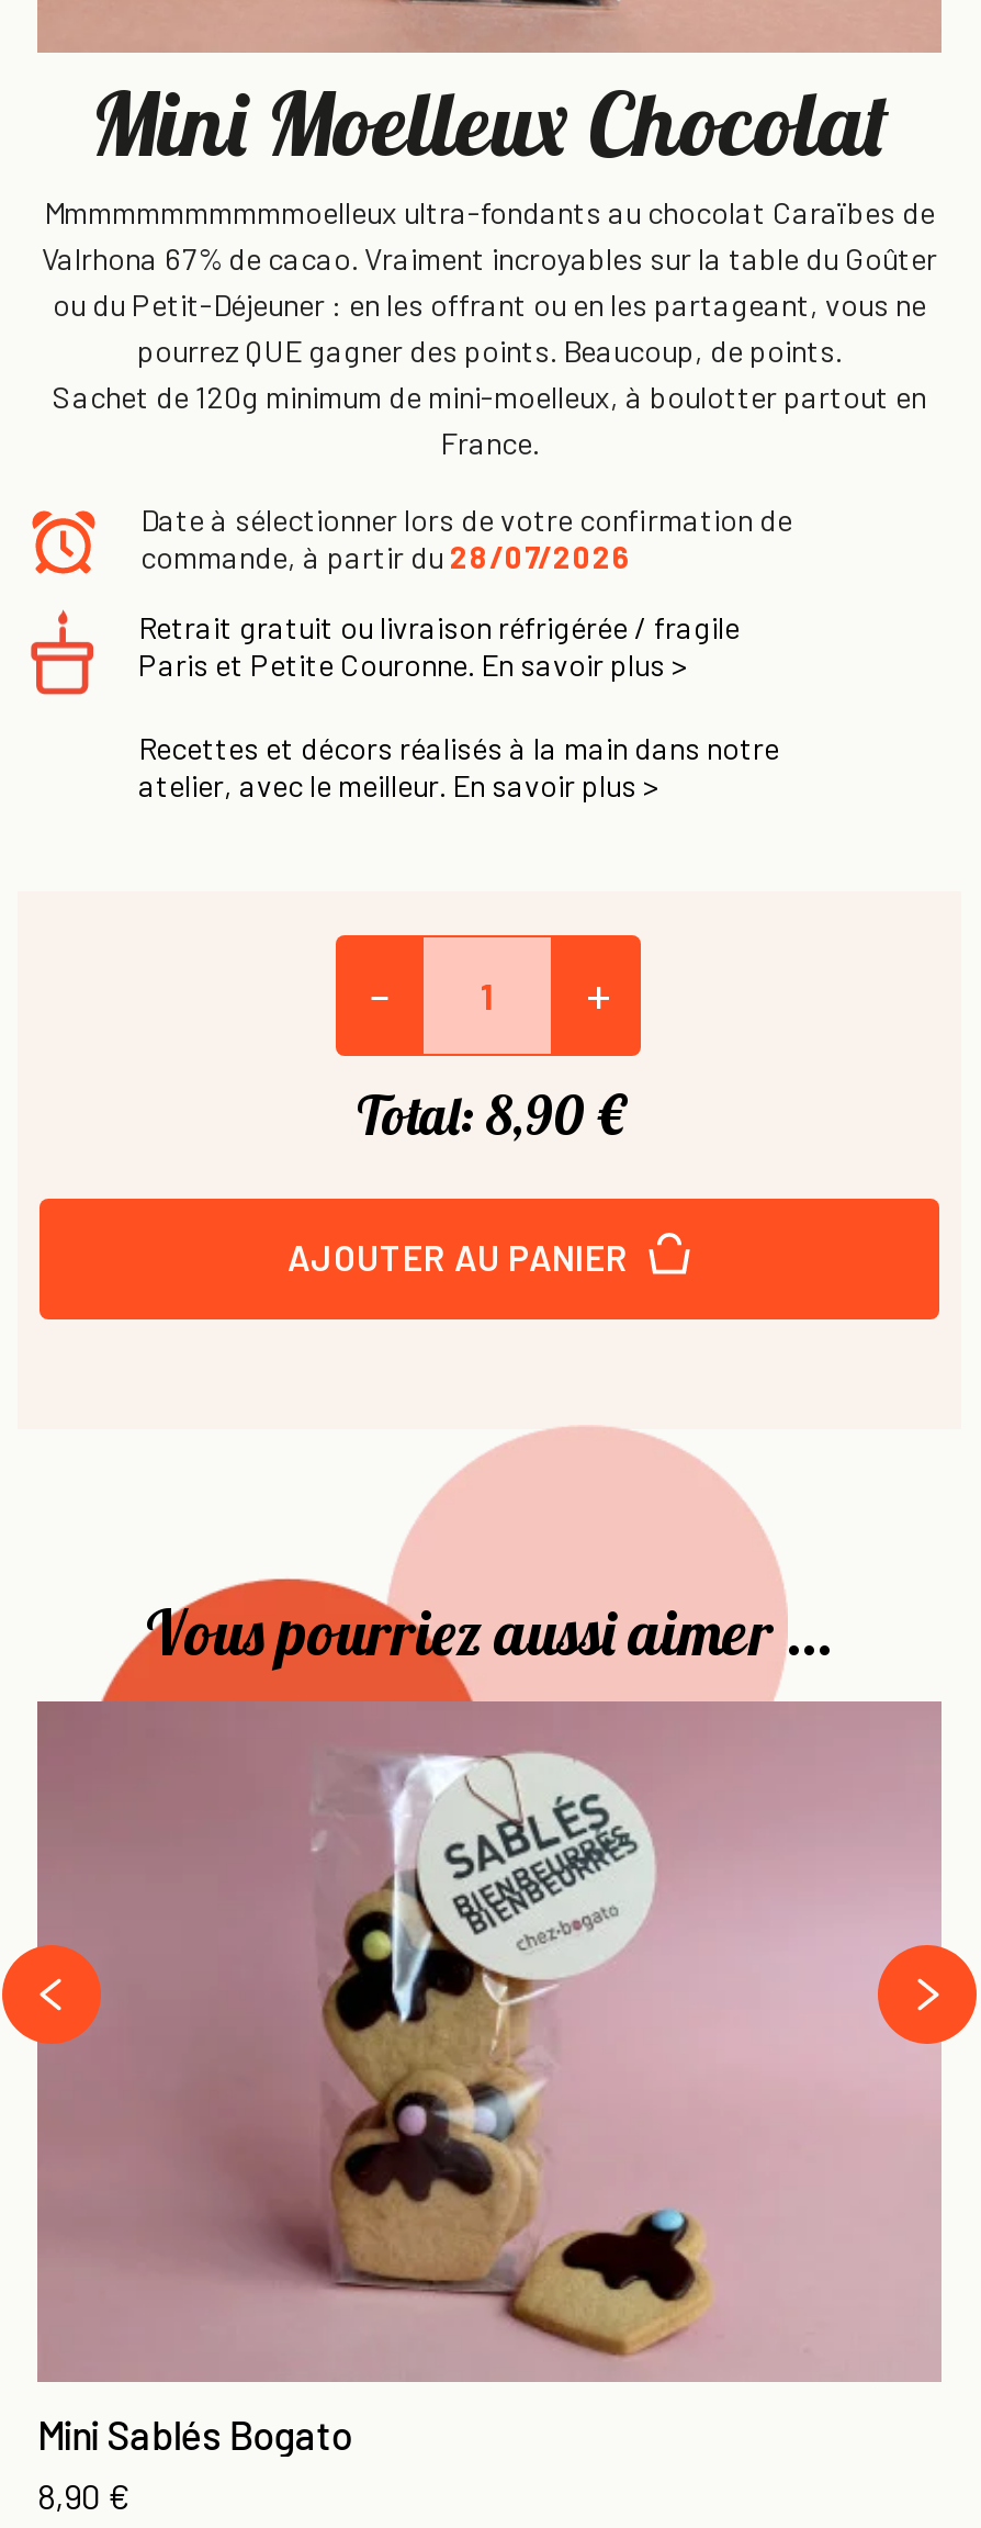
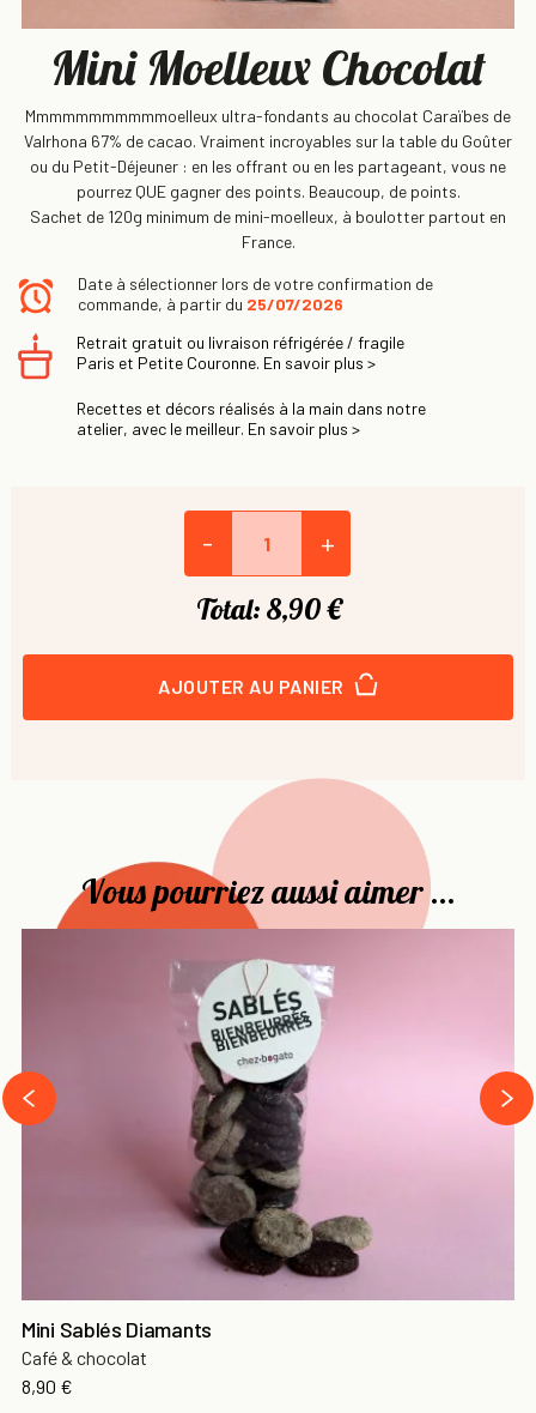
[140,537,630,574] commande, à partir du 28/07/2026 -> [78,293,343,313] commande, à partir du 25/07/2026
[37,1704,941,2458] [image] | Mini Sablés Bogato -> [22,931,513,1368] [image] | Mini Sablés Diamants | Café & chocolat

